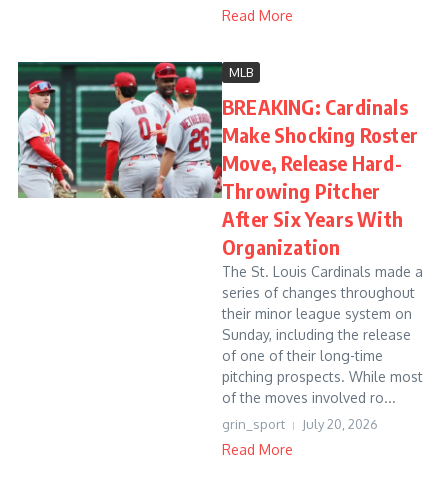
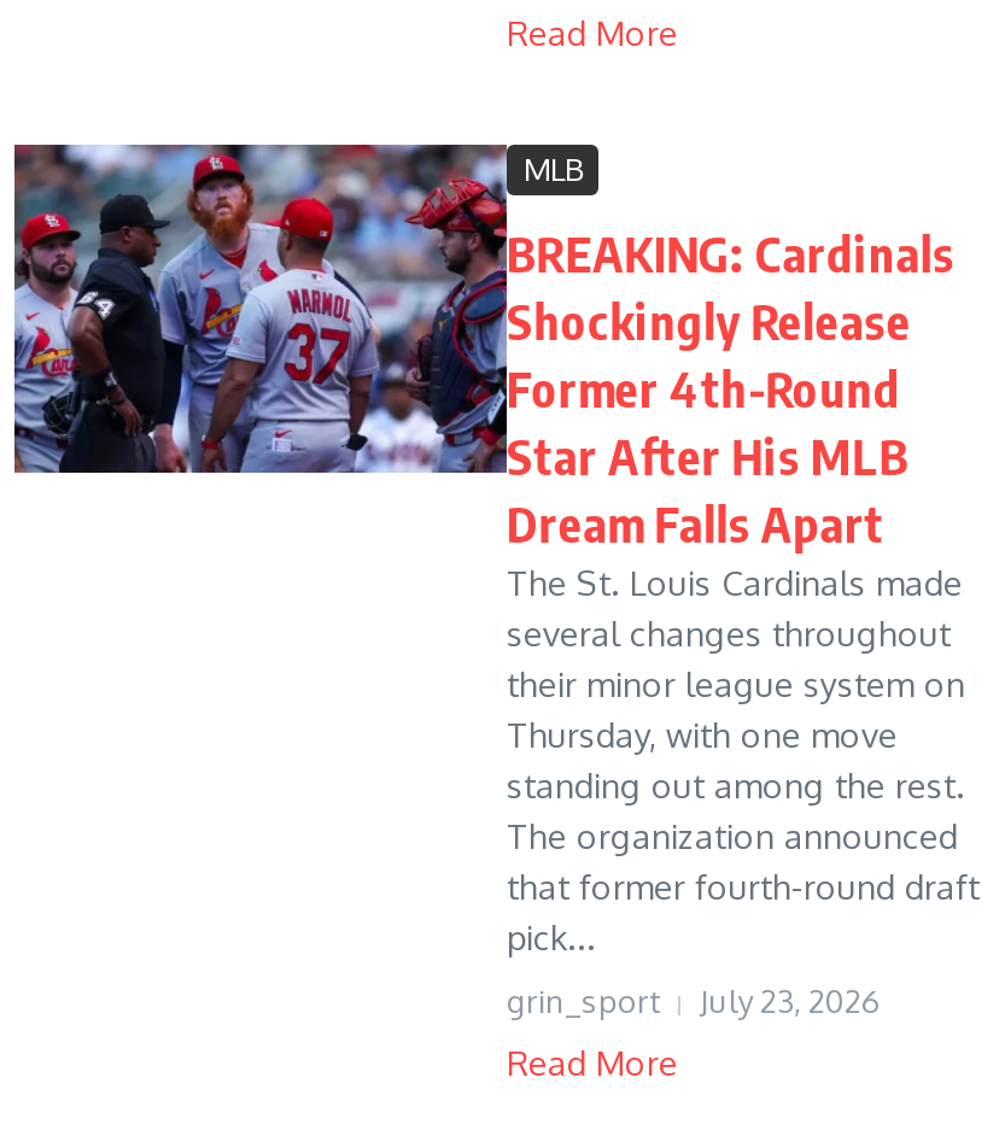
[17,61,423,301] [image] | Make Shocking Roster | Move, Release Hard- | Throwing Pitcher | After Six Years With | Organization | The St. Louis Cardinals made a | series of changes throughout -> [12,142,963,654] [image] | Shockingly Release | Former 4th-Round | Star After His MLB | Dream Falls Apart | The St. Louis Cardinals made | several changes throughout
moved [222,305,412,322] -> [507,663,965,704]: their minor league system on
[222,326,423,406] Sunday, including the release | of one of their long-time | pitching prospects. While most | of the moves involved ro... -> [507,714,980,957] Thursday, with one move | standing out among the rest. | The organization announced | that former fourth-round draft | pick...
[222,416,378,432] grin_sport July 20, 2026 -> [507,982,881,1020] grin_sport July 23, 2026

